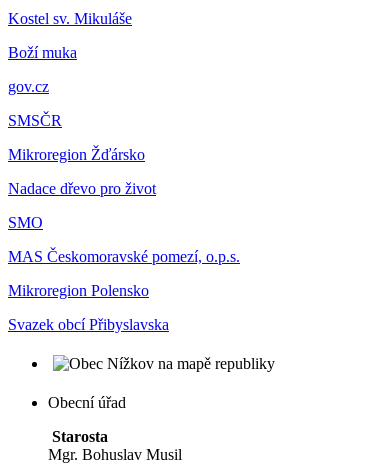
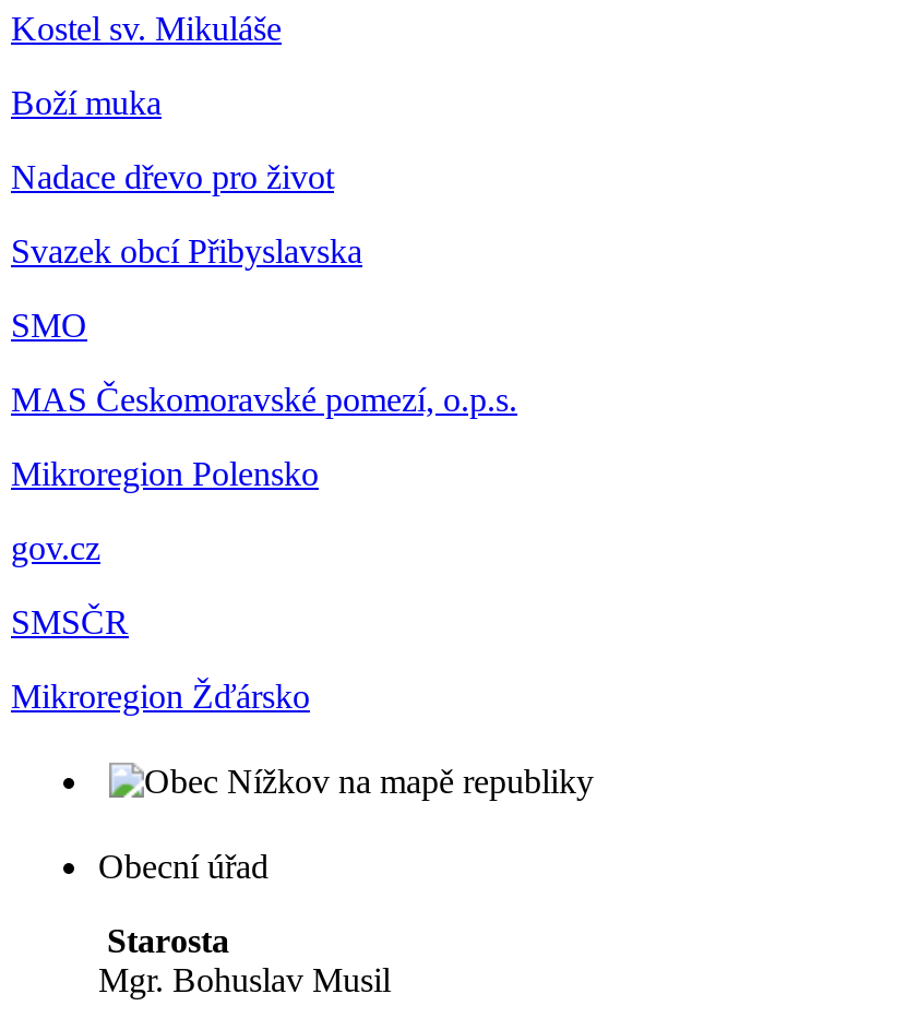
moved [8,78,145,163] -> [11,529,310,715]: gov.cz | SMSČR | Mikroregion Žďársko
moved [8,180,240,333] -> [11,158,517,492]: Nadace dřevo pro život | SMO | MAS Českomoravské pomezí, o.p.s. | Mikroregion Polensko | Svazek obcí Přibyslavska

